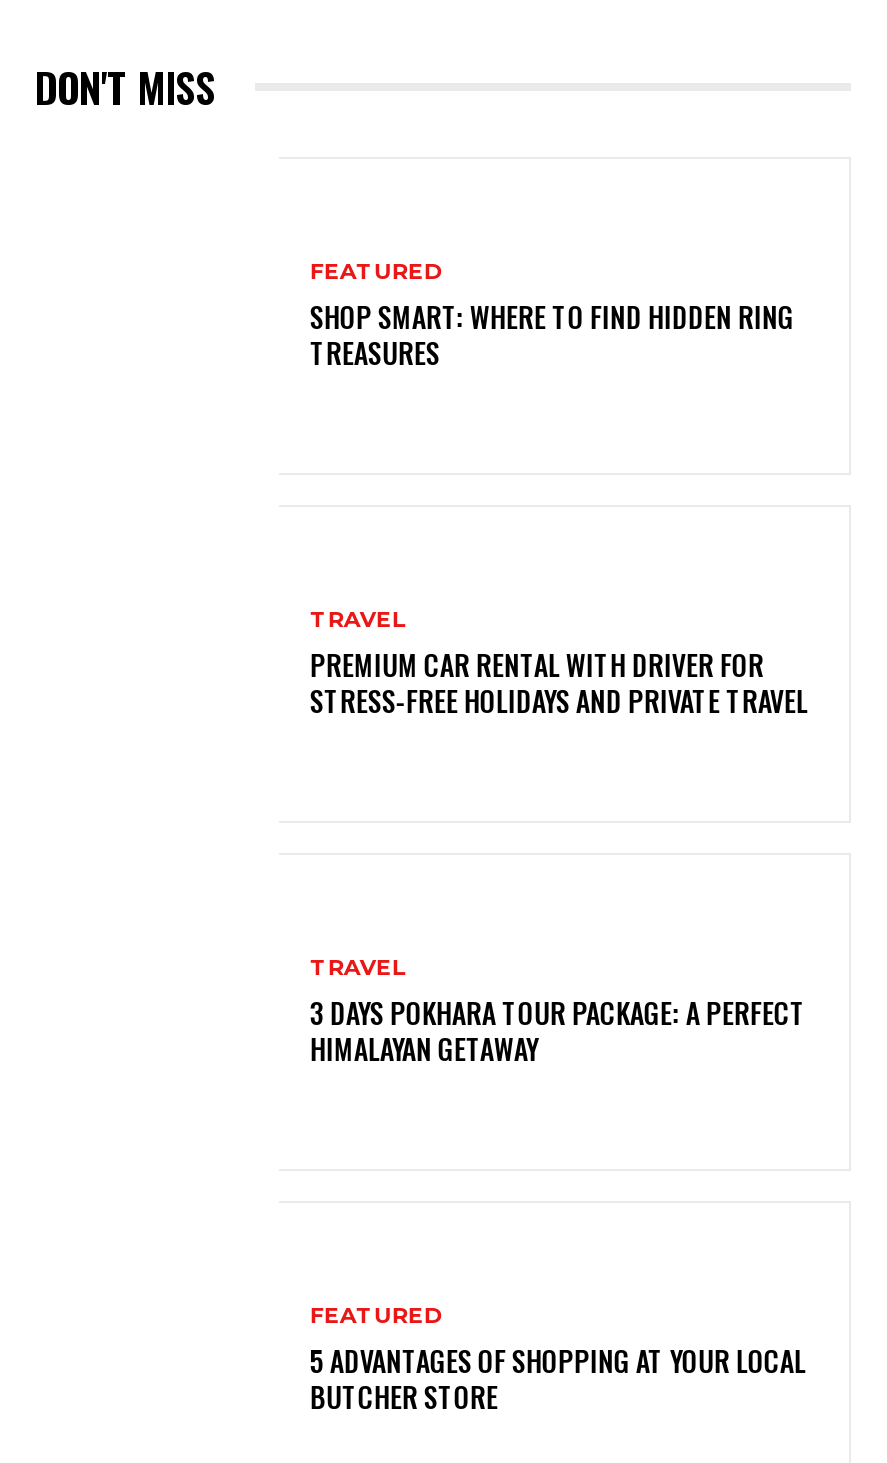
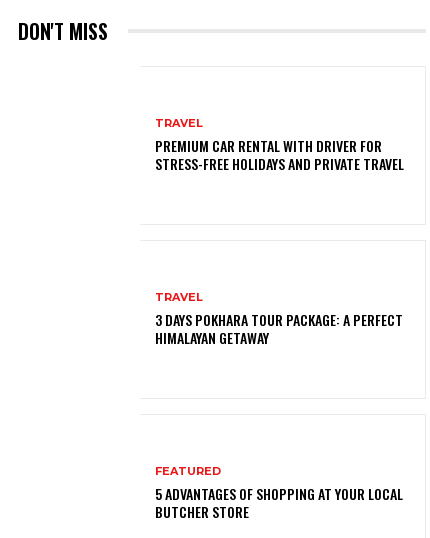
[310,256,794,372] FEATURED | SHOP SMART: WHERE TO FIND HIDDEN RING | TREASURES -> none

